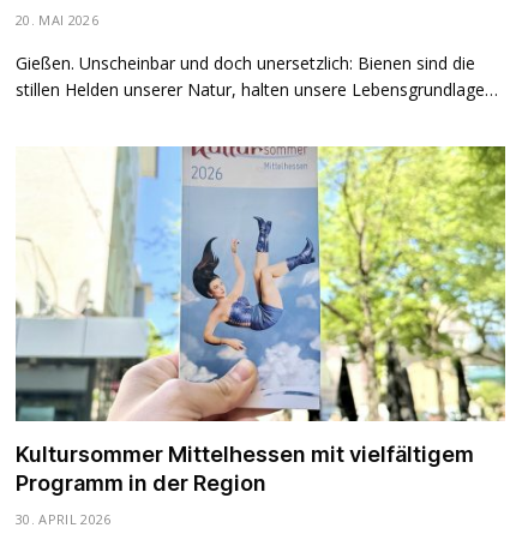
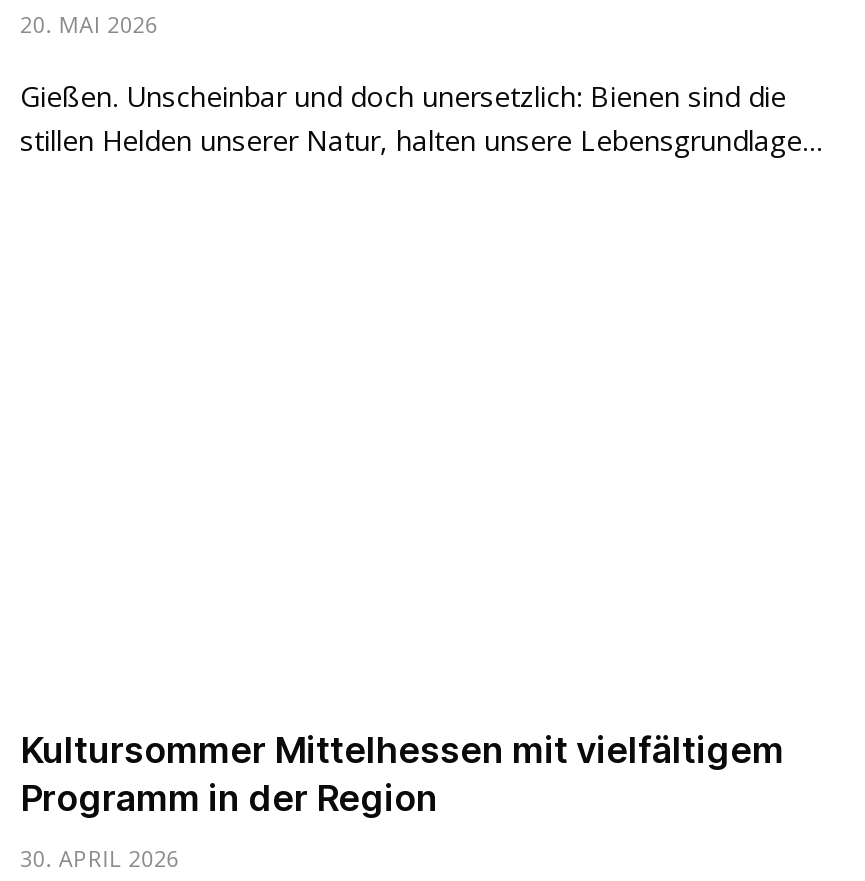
[14,145,506,422] [image] -> none

